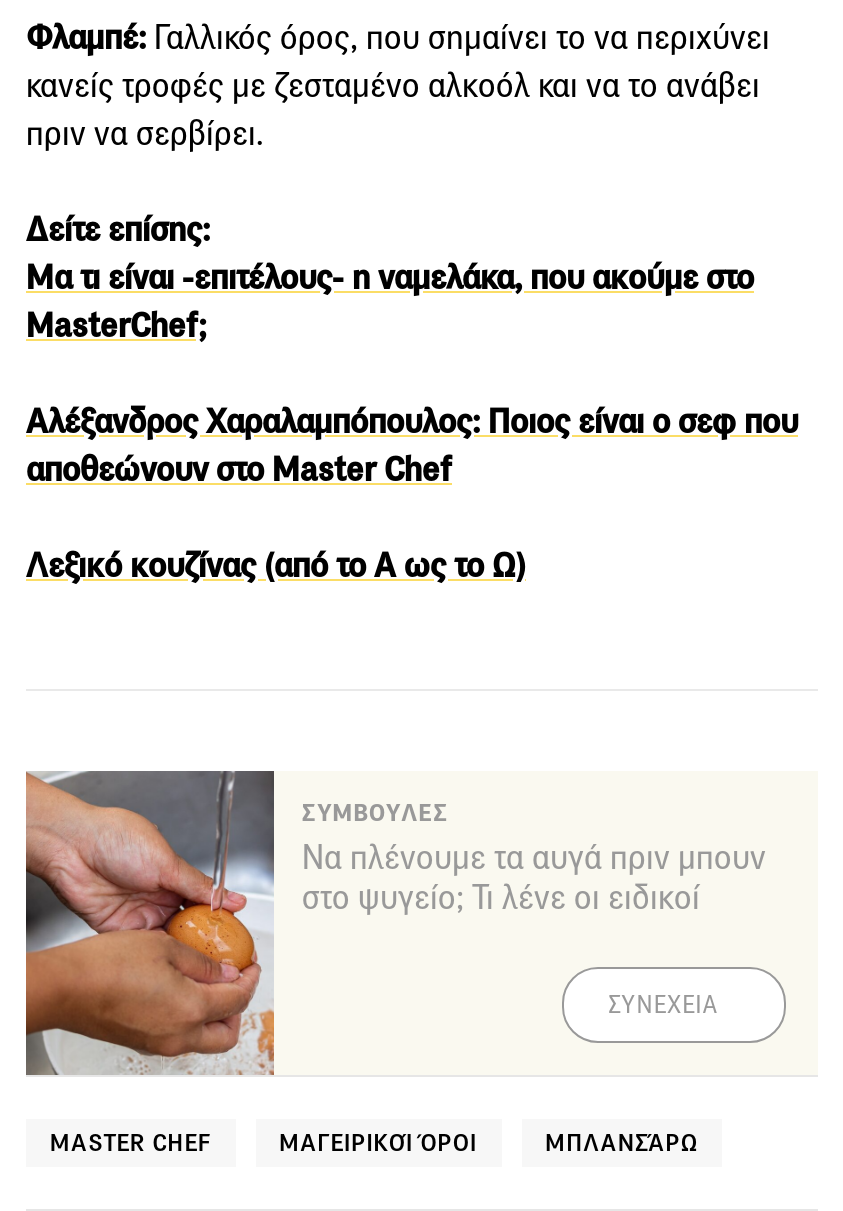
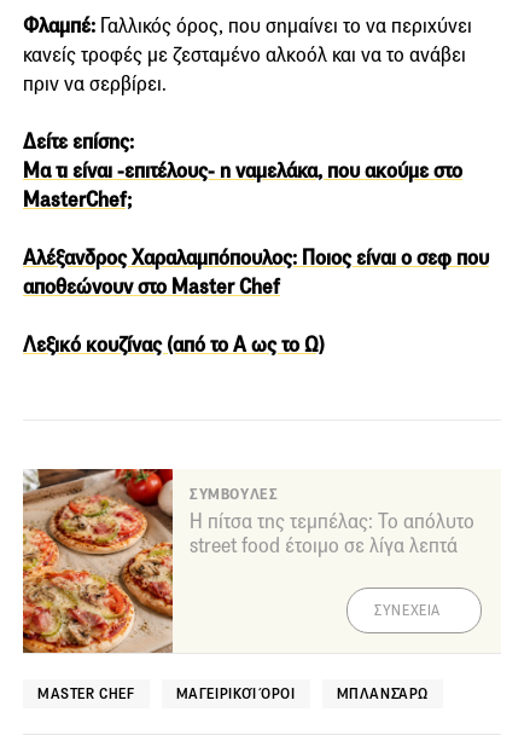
[24,769,766,1077] [image] | Να πλένουμε τα αυγά πριν μπουν | στο ψυγείο; Τι λένε οι ειδικοί -> [22,468,474,654] [image] | Η πίτσα της τεμπέλας: Το απόλυτο | street food έτοιμο σε λίγα λεπτά

